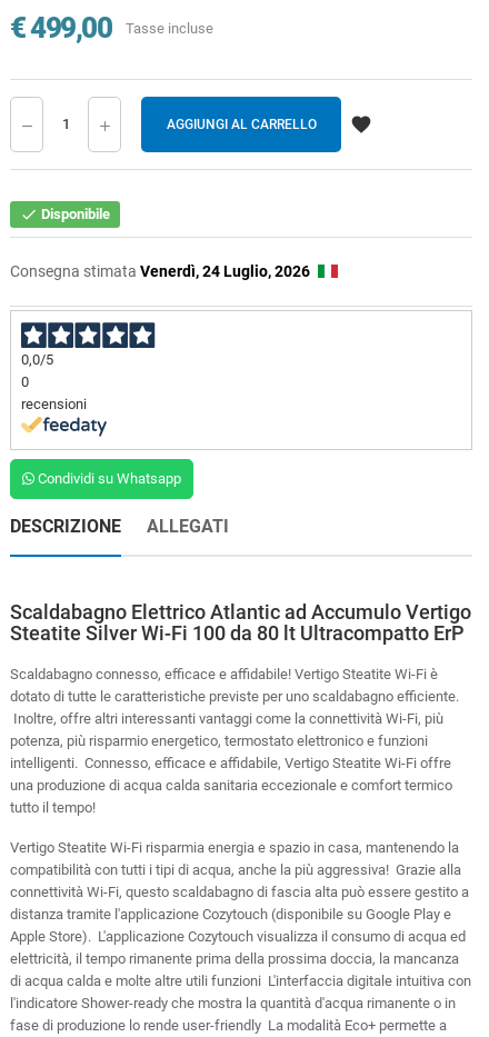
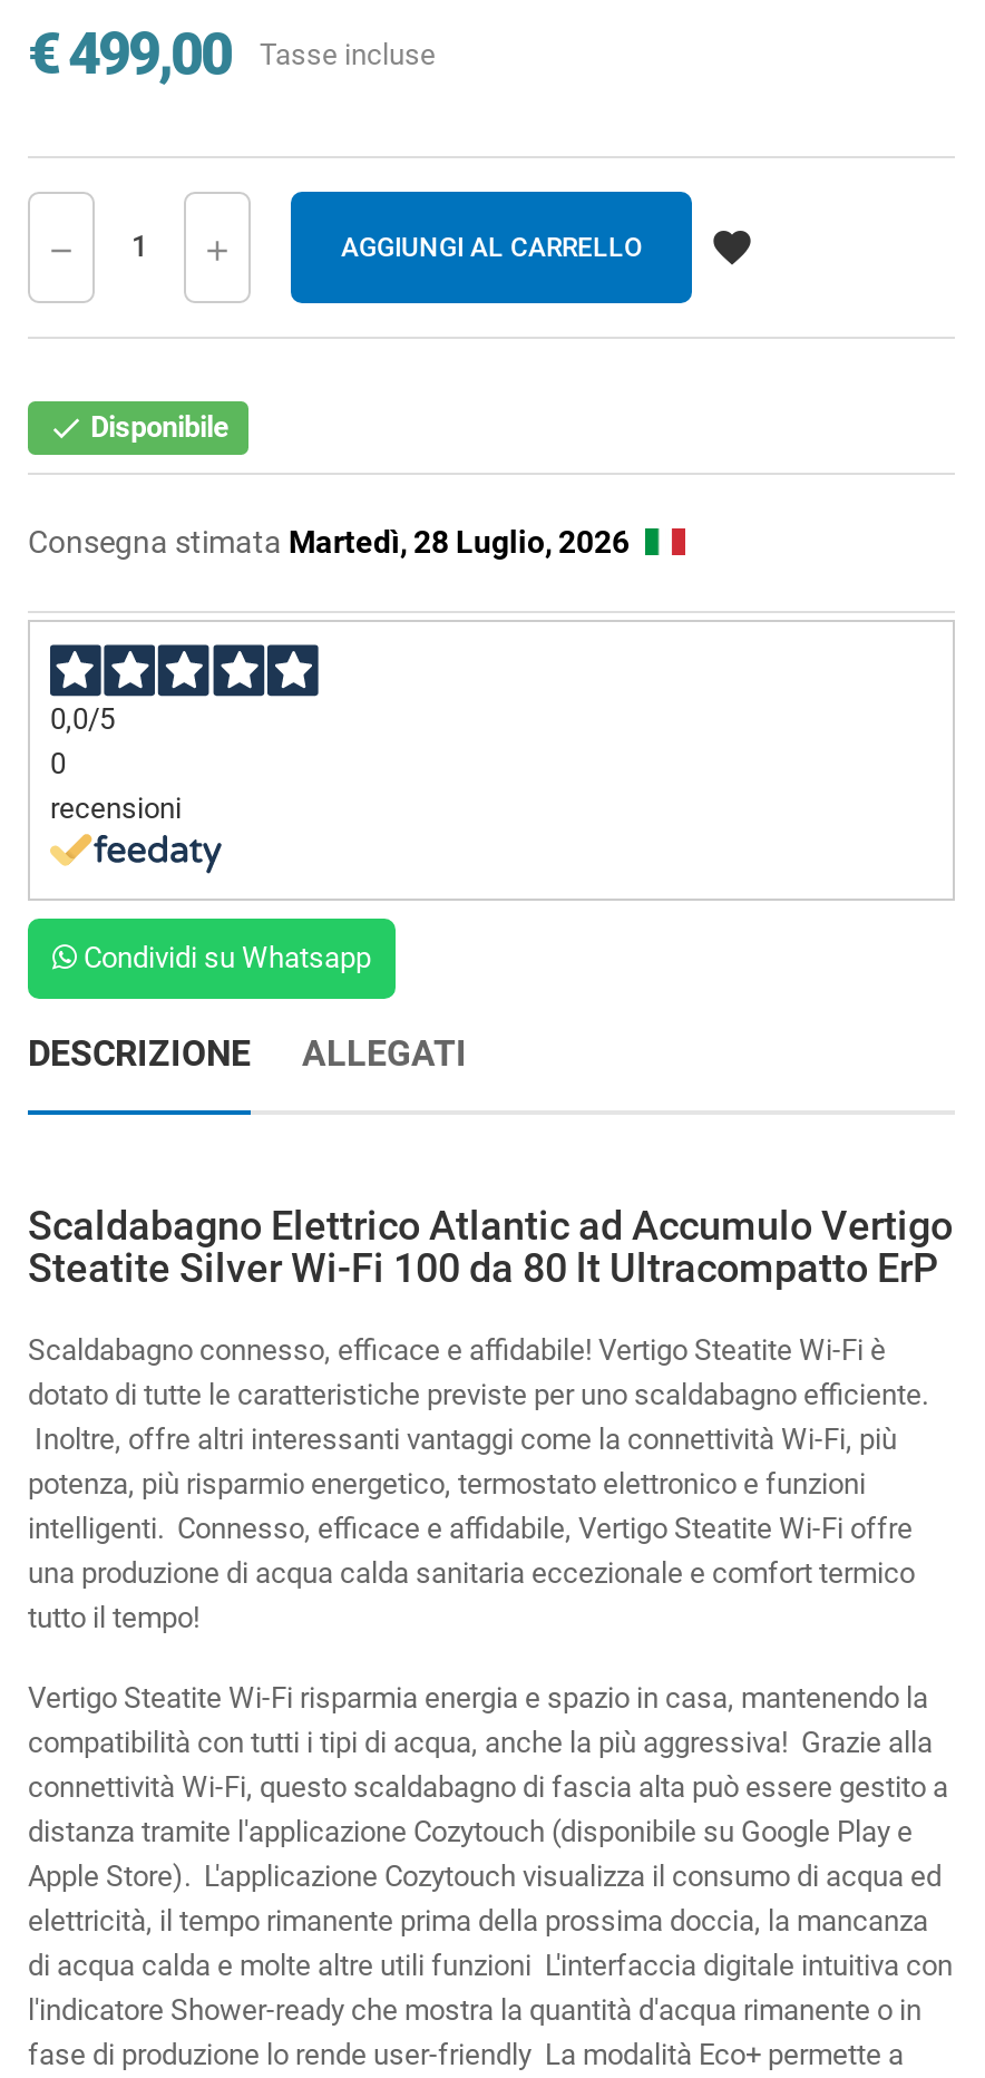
[10,262,310,280] Consegna stimata Venerdì, 24 Luglio, 2026 -> [28,523,630,559] Consegna stimata Martedì, 28 Luglio, 2026

